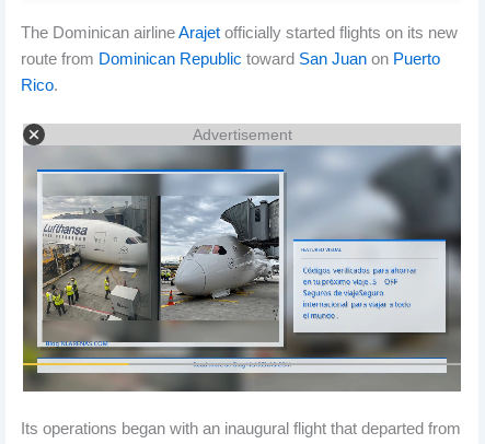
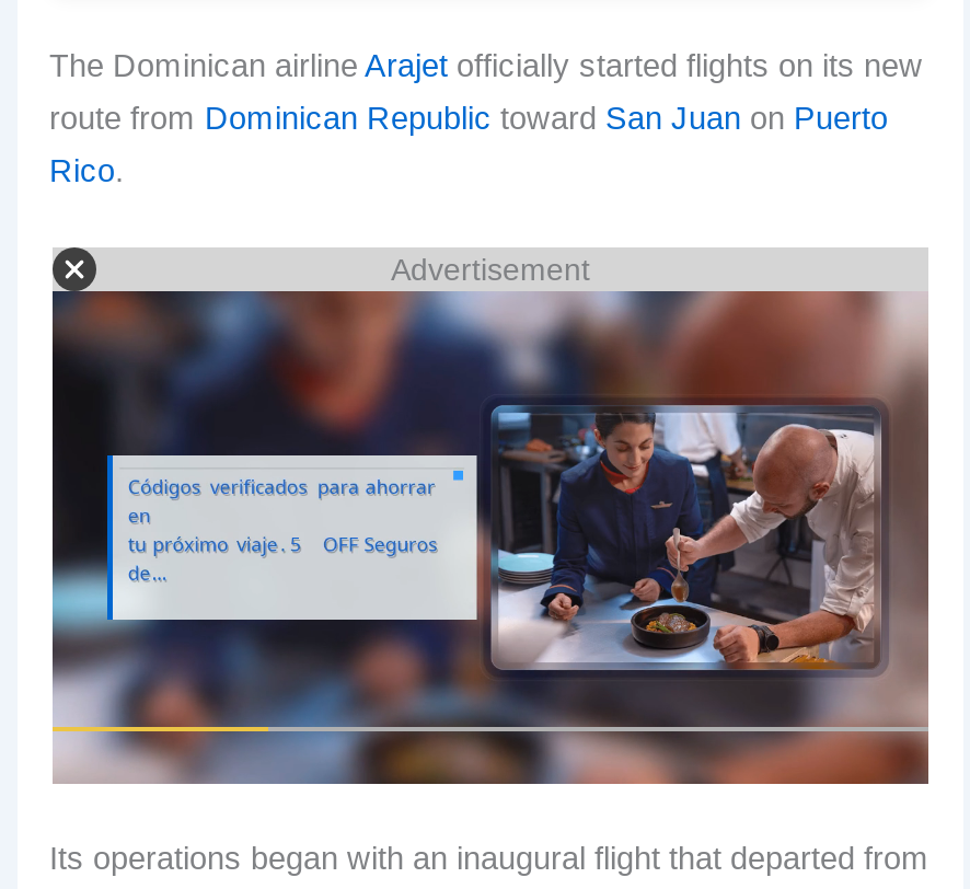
[22,144,462,393] [image] -> [50,289,928,784] [image]

